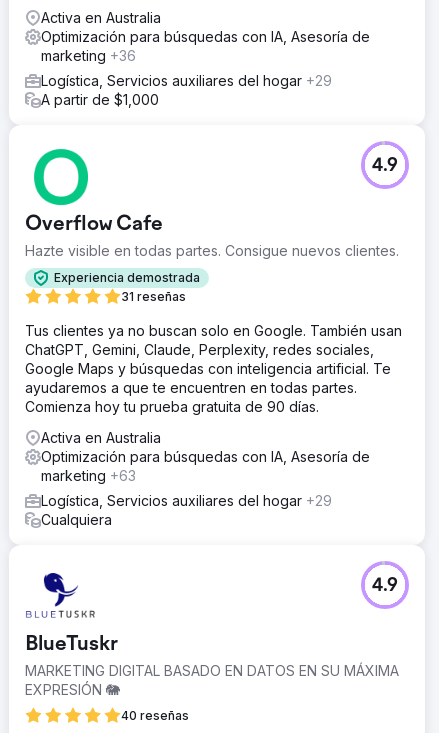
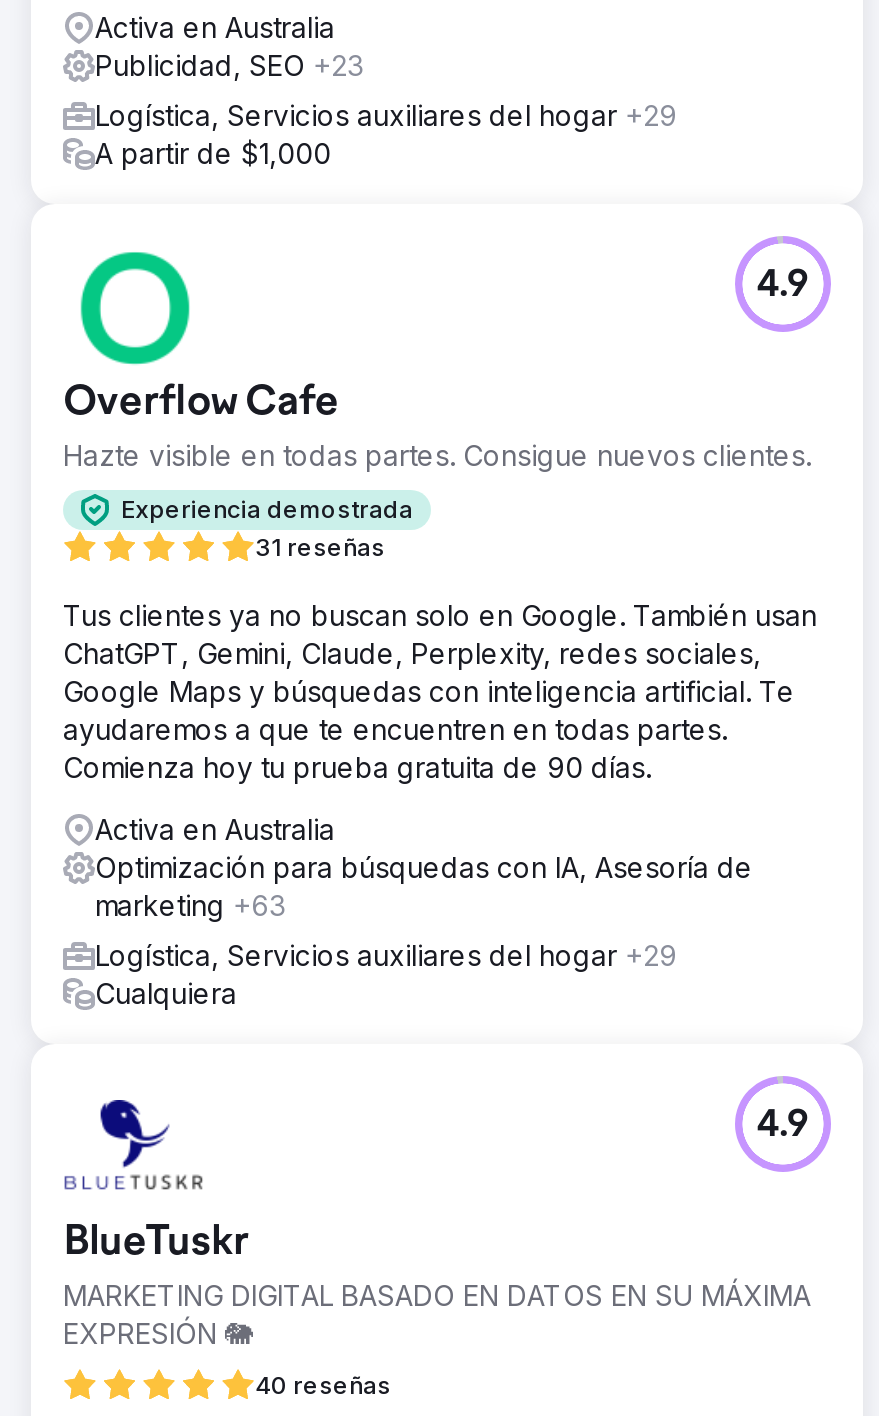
[41,28,370,64] Optimización para búsquedas con IA, Asesoría de | marketing +36 -> [95,47,363,81] Publicidad, SEO +23

